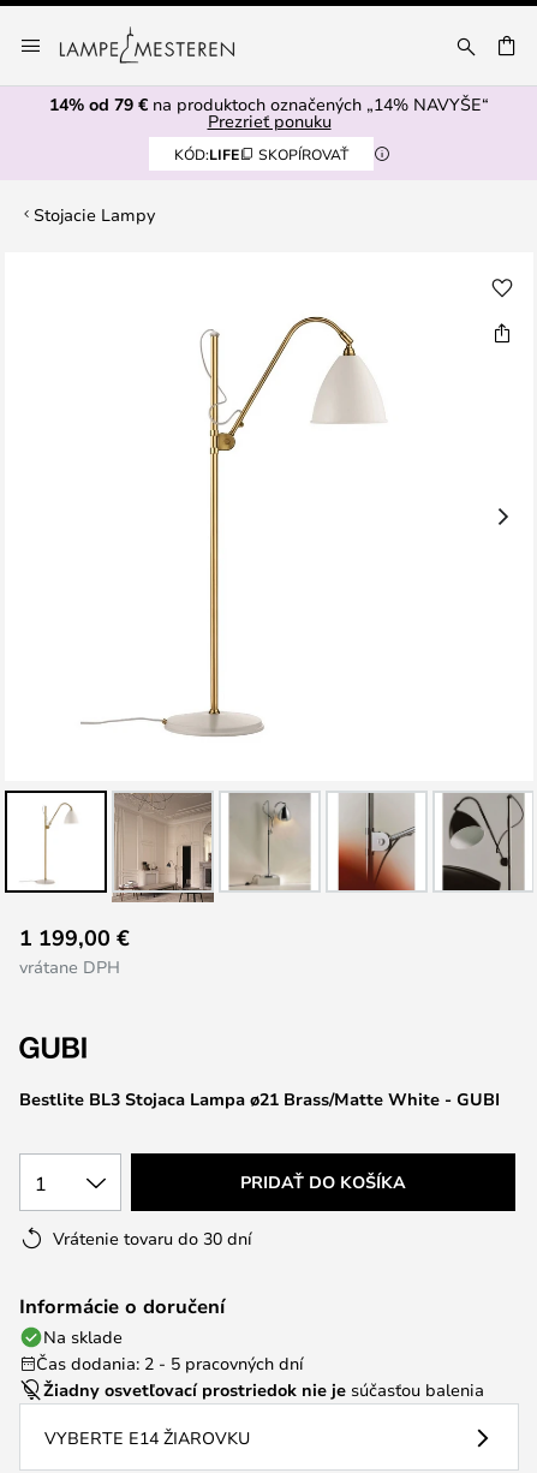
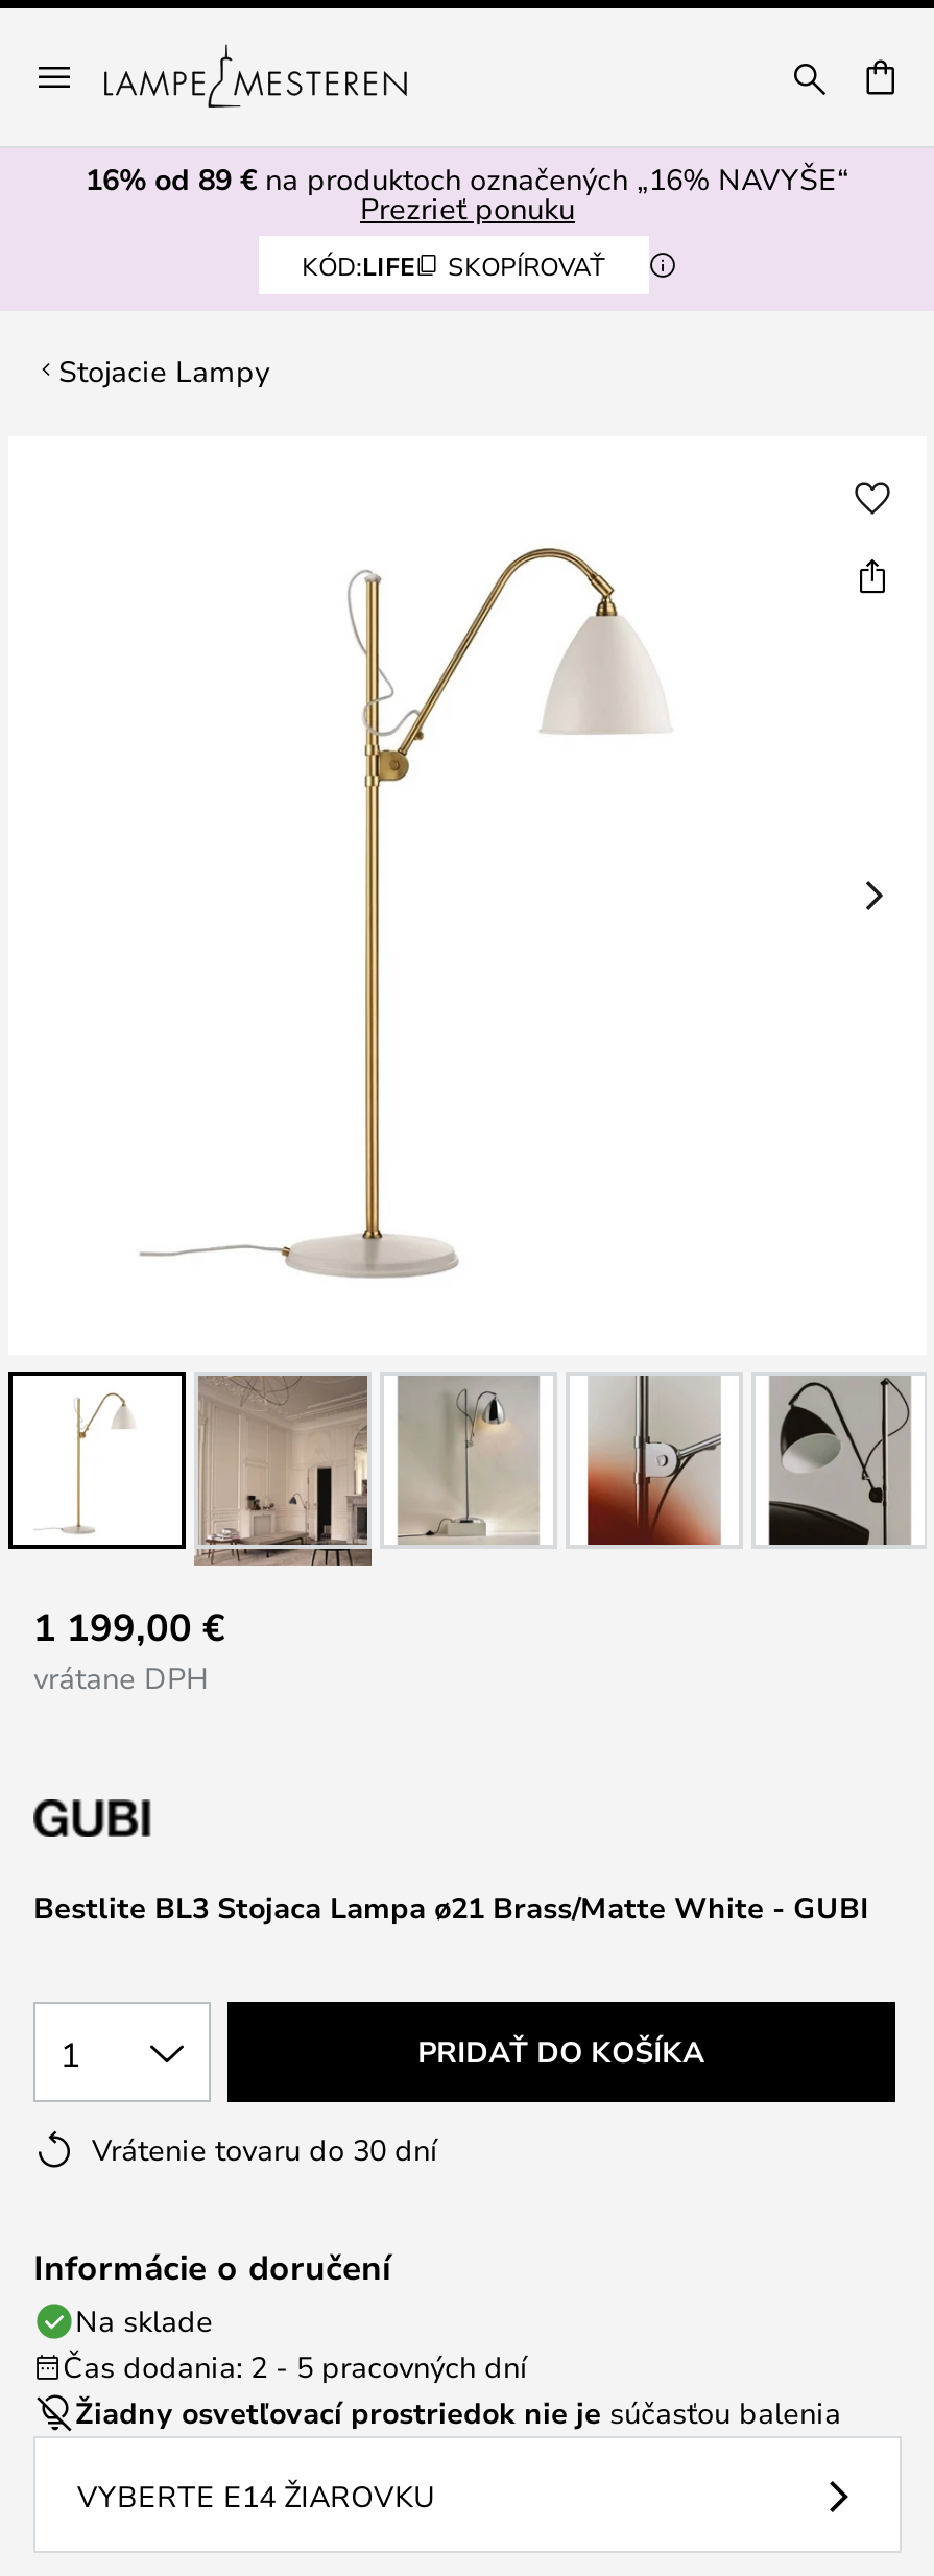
[49,93,489,115] 14% od 79 €na produktoch označených „14% NAVYŠE“ -> [86,159,849,198] 16% od 89 €na produktoch označených „16% NAVYŠE“

